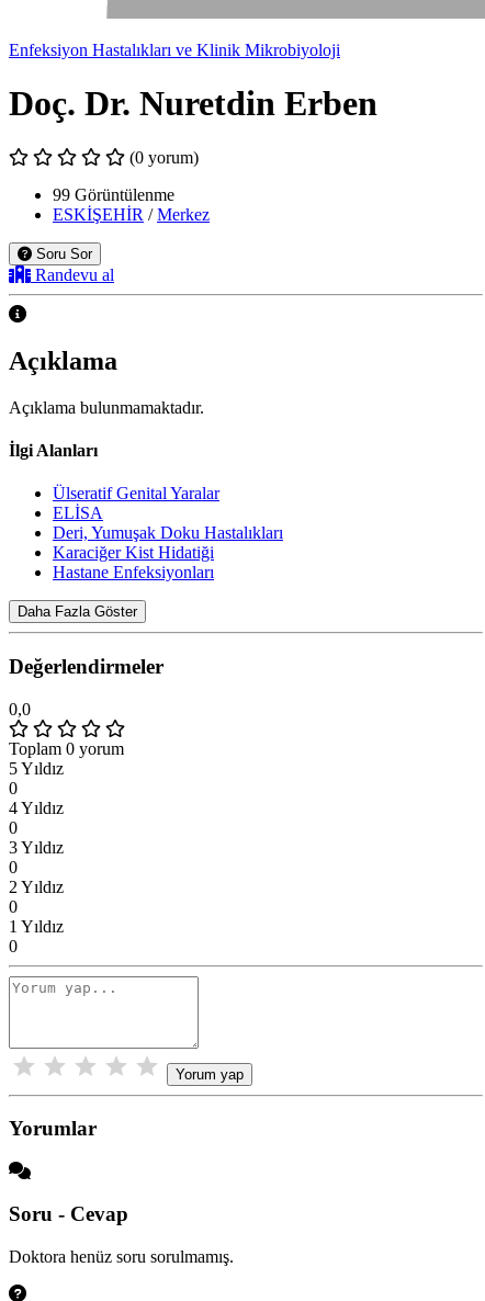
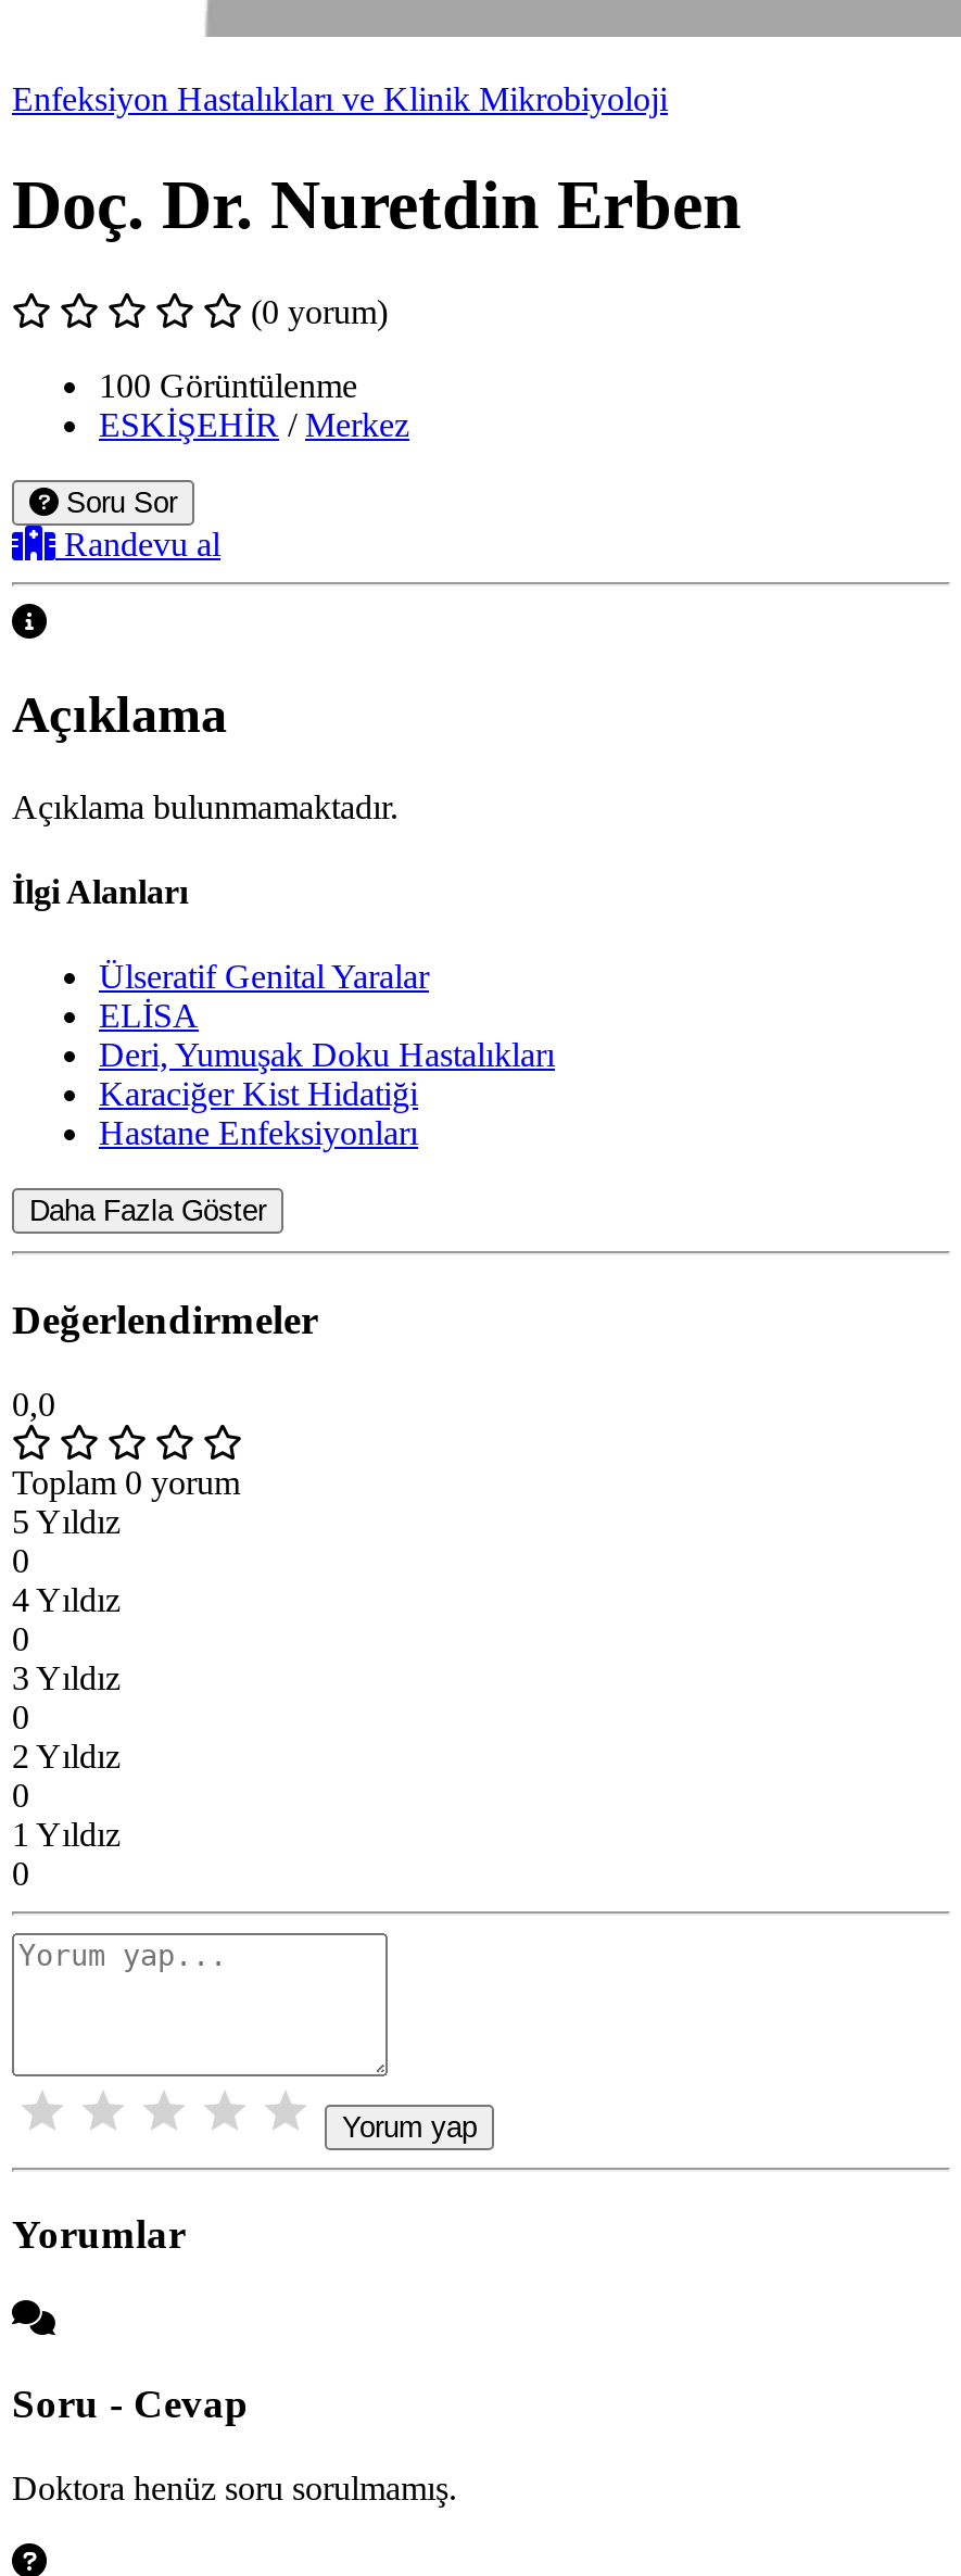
[53,185,174,204] 99 Görüntülenme -> [99,367,357,404] 100 Görüntülenme

